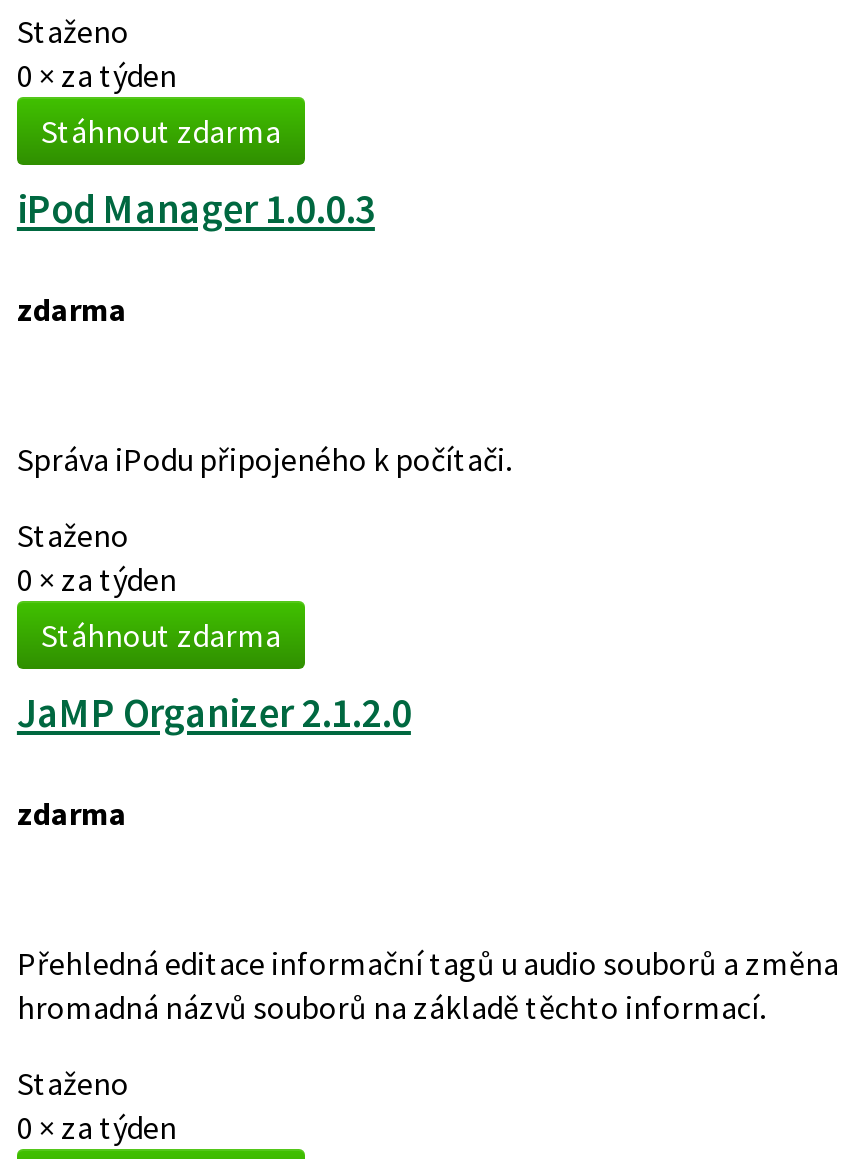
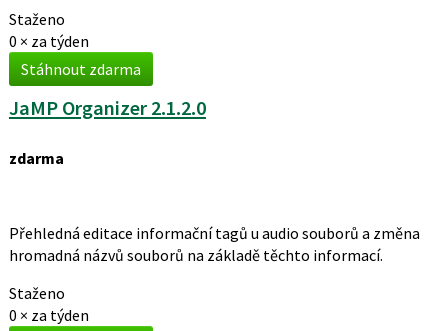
[17,183,375,329] iPod Manager 1.0.0.3 | zdarma -> none
[17,439,511,655] Správa iPodu připojeného k počítači. | Staženo | 0 × za týden | Stáhnout zdarma -> none

